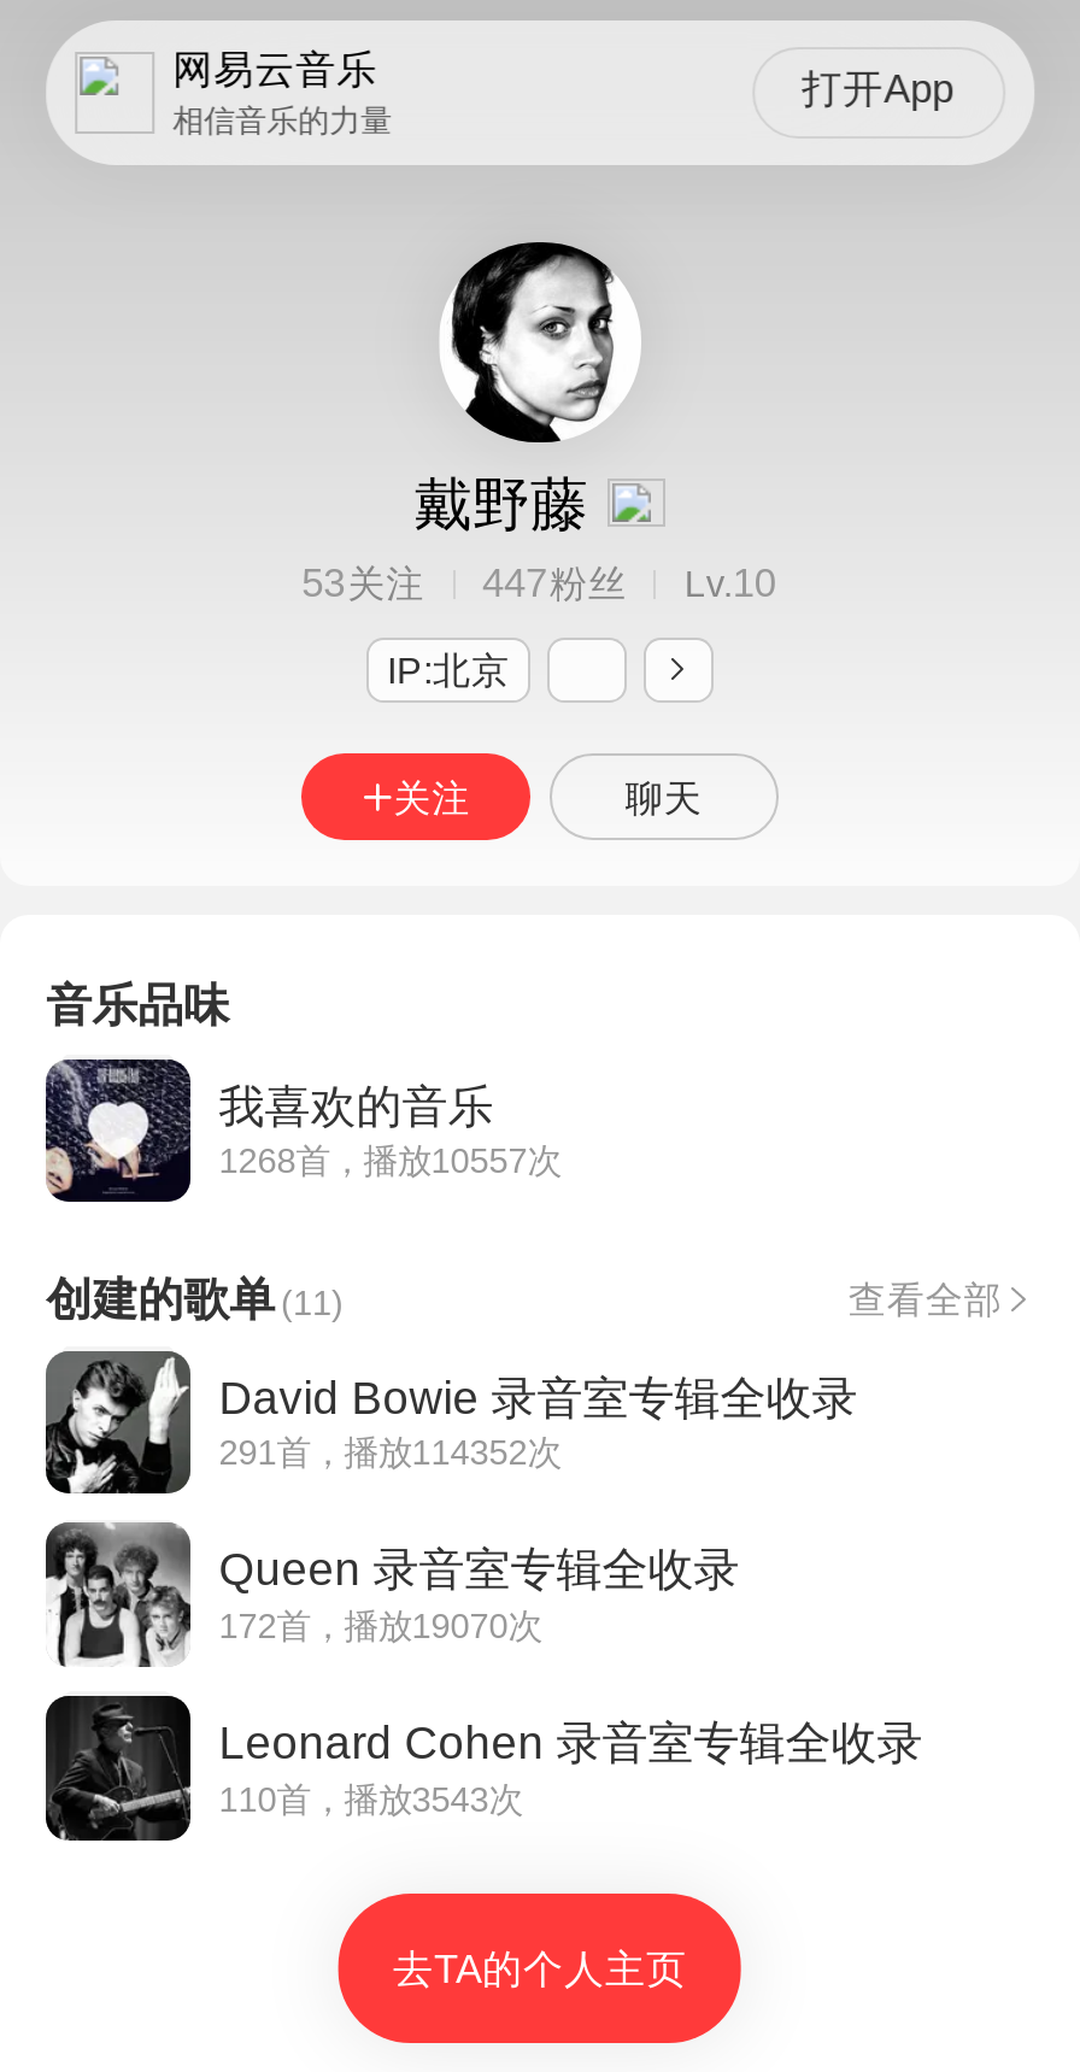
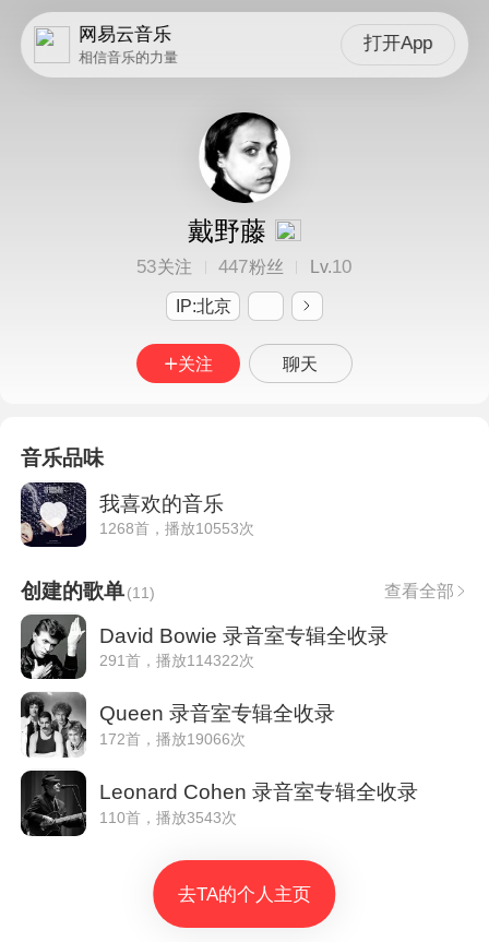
[219,1142,561,1181] 1268首，播放10557次 -> [99,520,254,537] 1268首，播放10553次
[219,1434,561,1473] 291首，播放114352次 -> [99,652,254,670] 291首，播放114322次
[219,1607,542,1646] 172首，播放19070次 -> [99,730,245,748] 172首，播放19066次

